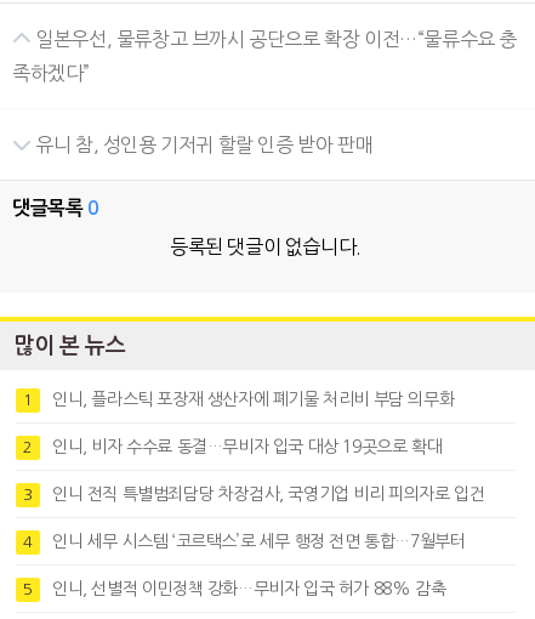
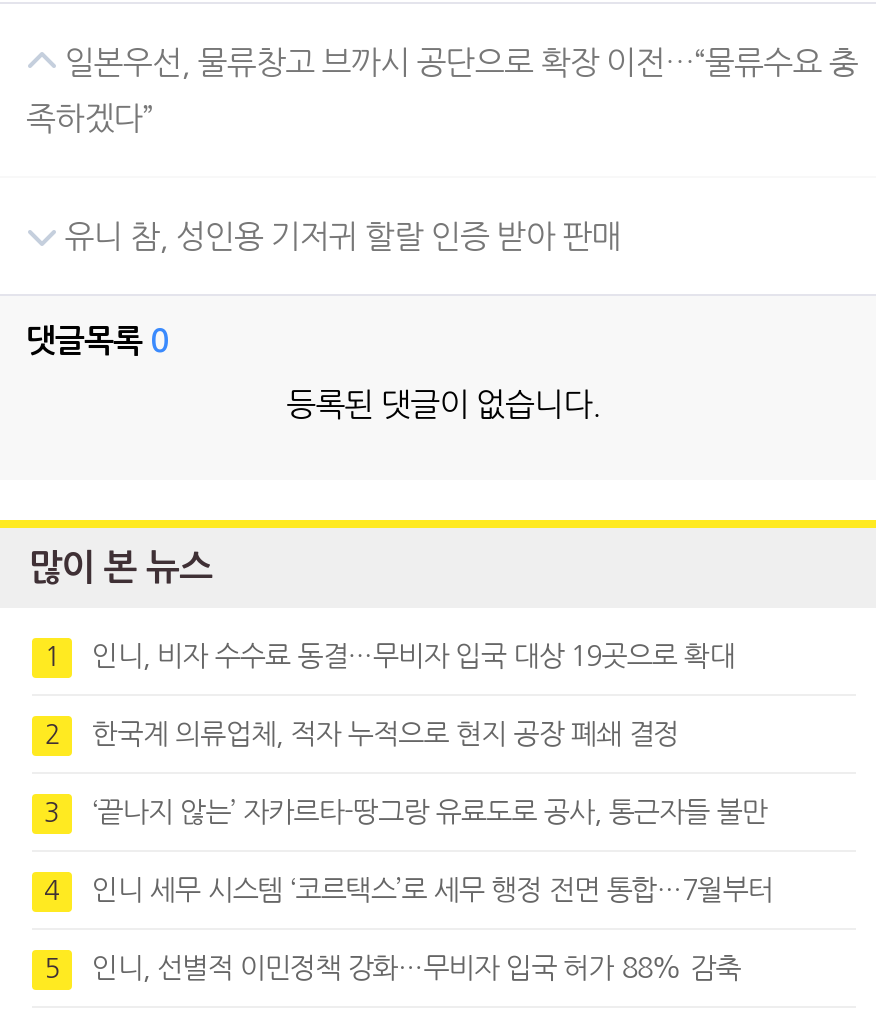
[52,391,454,408] 인니, 플라스틱 포장재 생산자에 폐기물 처리비 부담 의무화 -> none
none -> [92,721,679,749] 한국계 의류업체, 적자 누적으로 현지 공장 폐쇄 결정
moved [52,439,442,456] -> [92,643,734,671]: 인니, 비자 수수료 동결…무비자 입국 대상 19곳으로 확대
[52,486,485,503] 인니 전직 특별범죄담당 차장검사, 국영기업 비리 피의자로 입건 -> [92,799,767,827] ‘끝나지 않는’ 자카르타-땅그랑 유료도로 공사, 통근자들 불만

